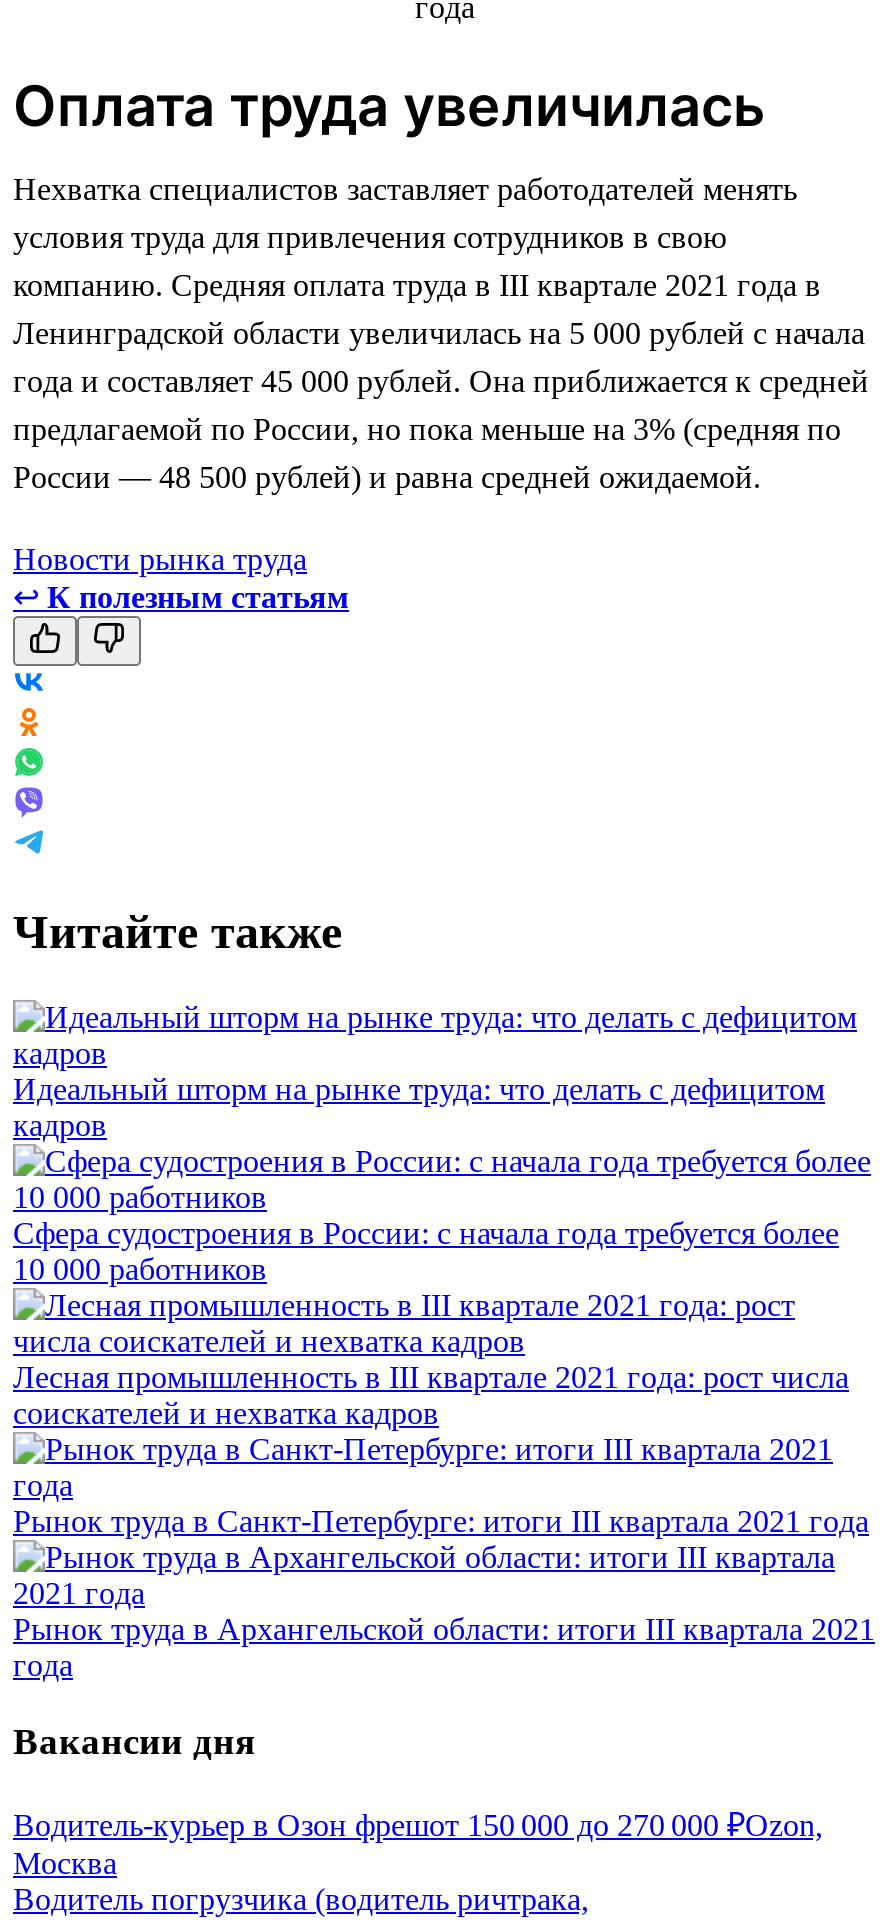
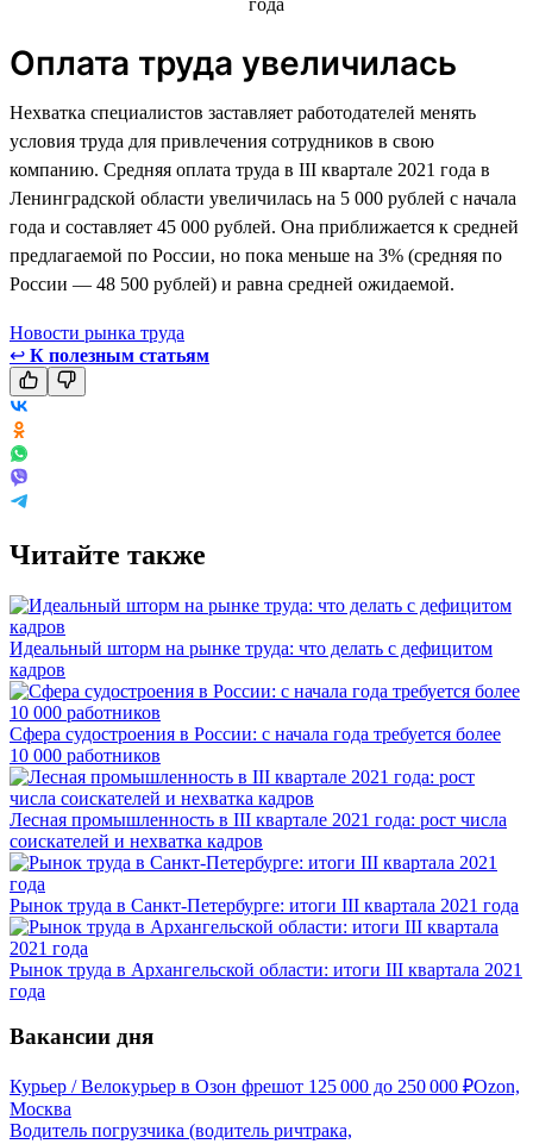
[13,1808,823,1842] Водитель-курьер в Озон фрешот 150 000 до 270 000 ₽Ozon, -> [10,1076,520,1097] Курьер / Велокурьер в Озон фрешот 125 000 до 250 000 ₽Ozon,

